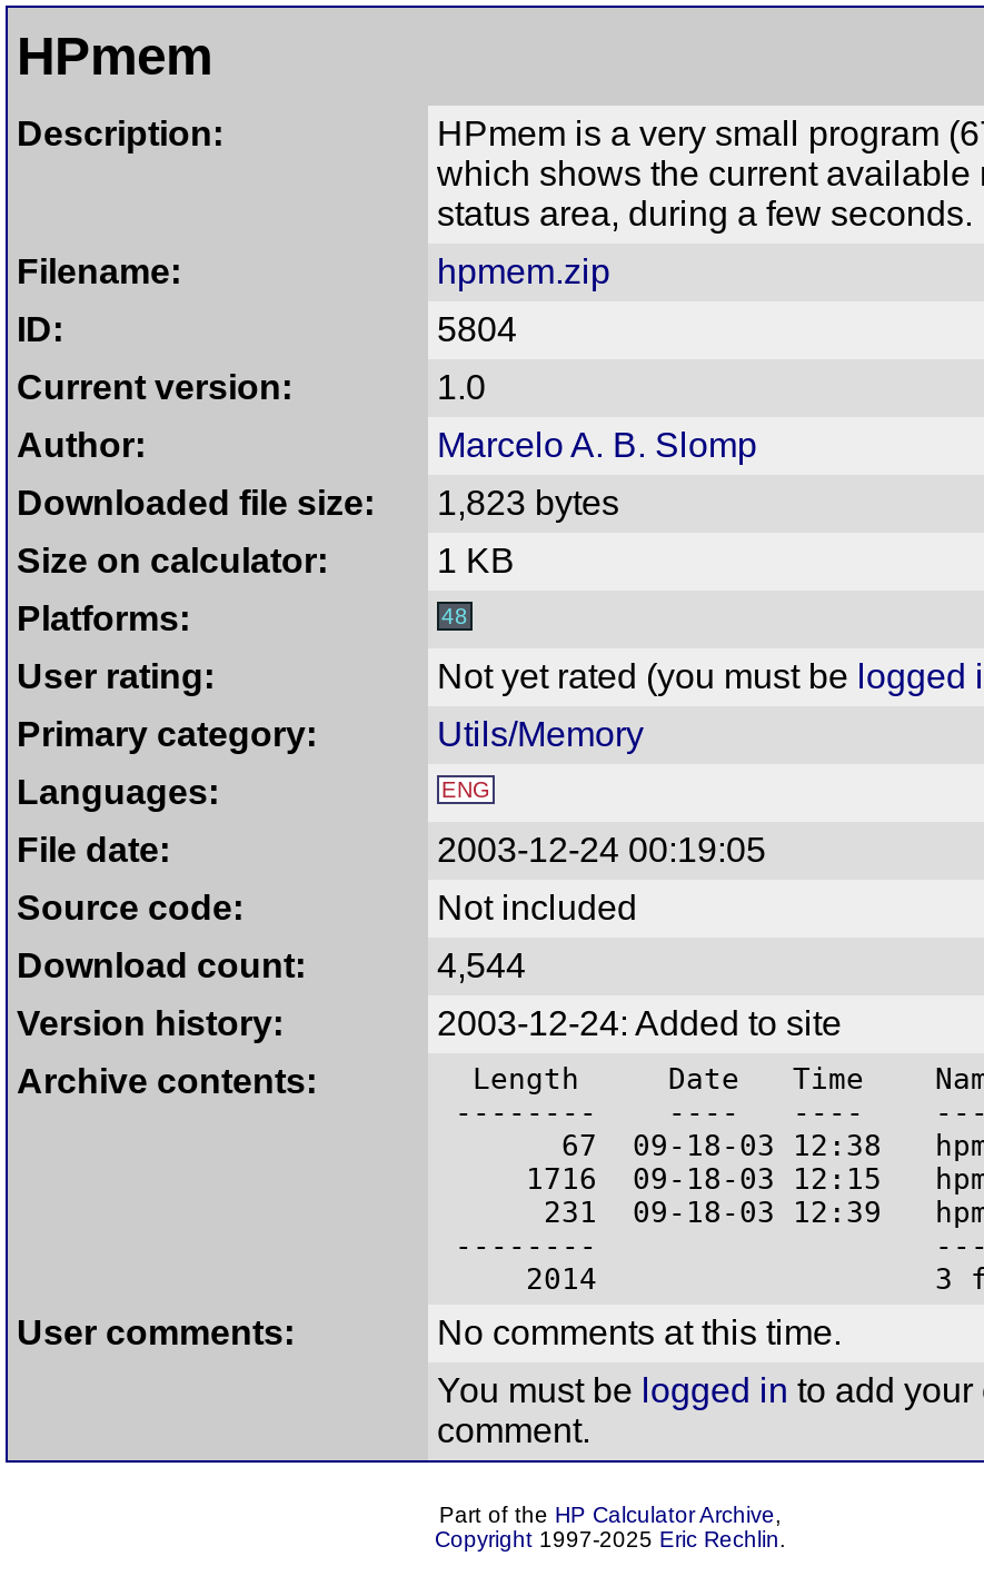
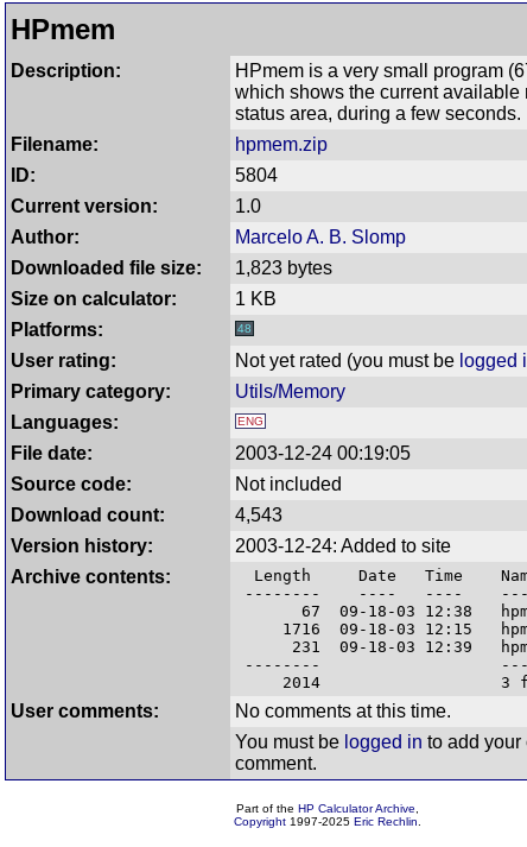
[437,946,526,984] 4,544 -> [235,505,282,525] 4,543

